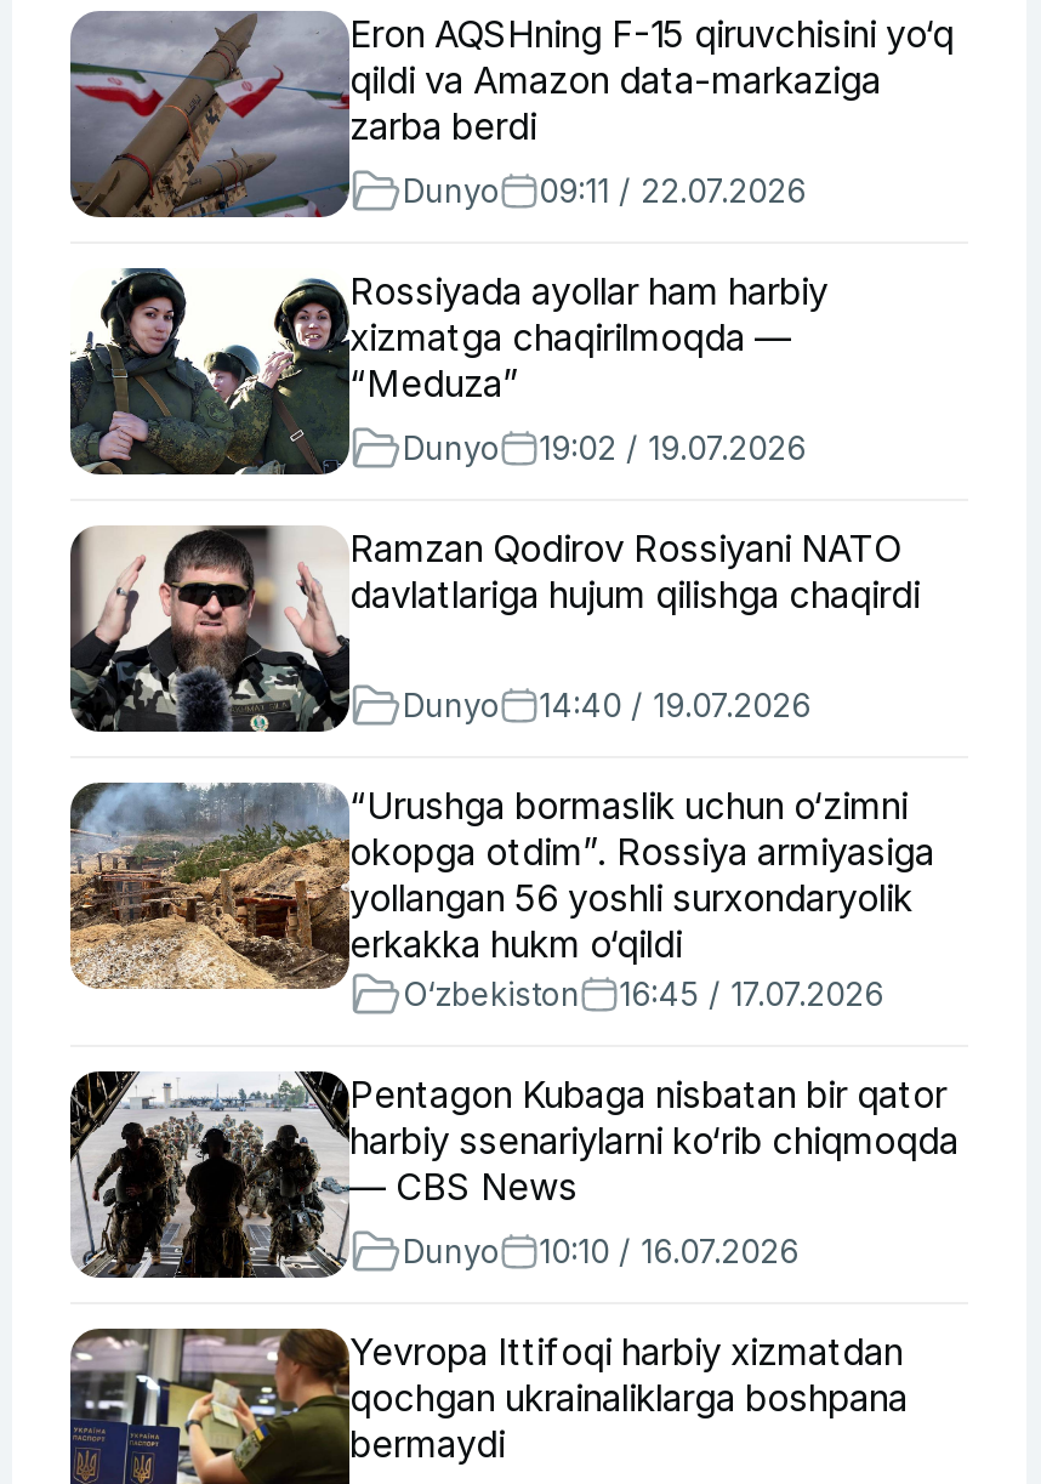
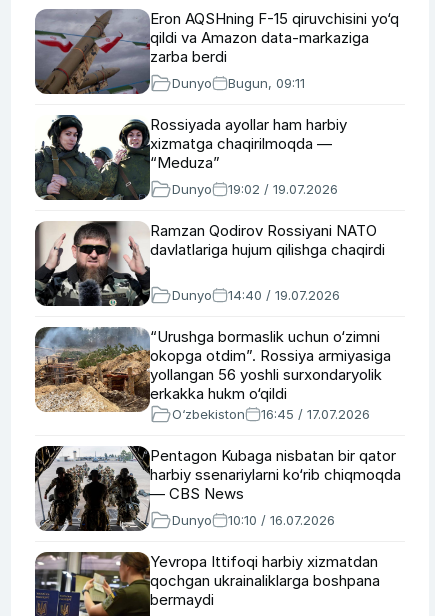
[403,171,806,210] Dunyo 09:11 / 22.07.2026 -> [172,75,305,91] Dunyo Bugun, 09:11

